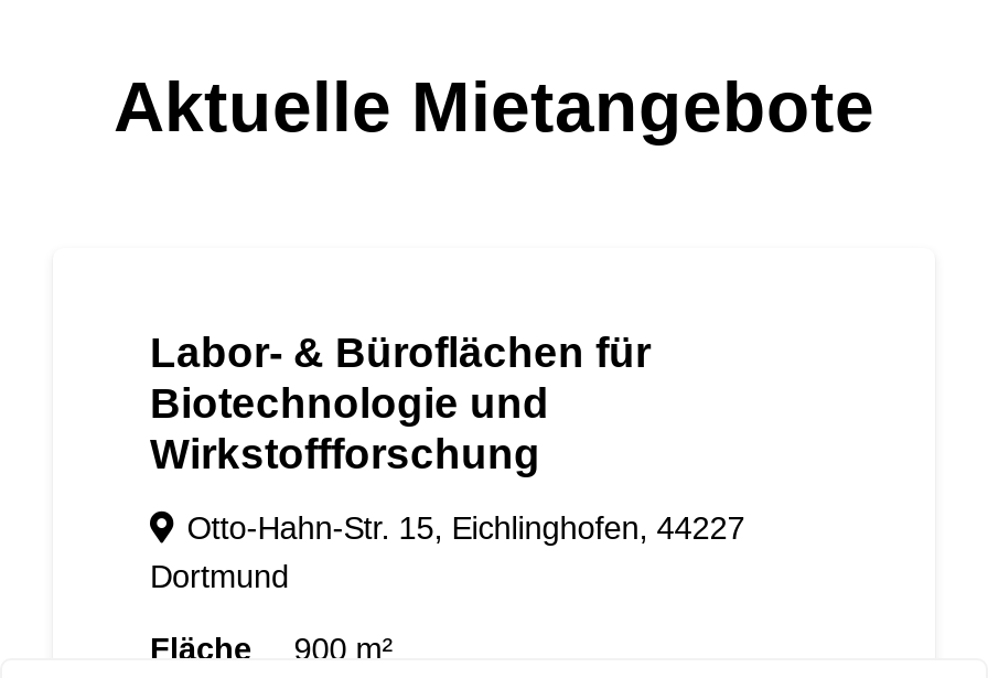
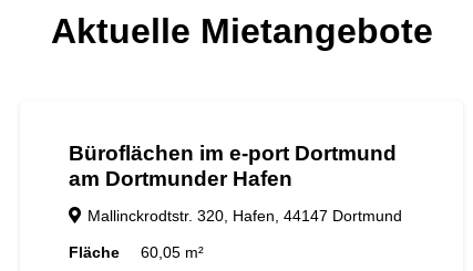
[150,329,651,476] Labor- & Büroflächen für | Biotechnologie und | Wirkstoffforschung -> [69,142,397,190] Büroflächen im e-port Dortmund | am Dortmunder Hafen
[150,510,745,594] Otto-Hahn-Str. 15, Eichlinghofen, 44227 | Dortmund -> [87,207,402,225] Mallinckrodtstr. 320, Hafen, 44147 Dortmund
[150,632,393,667] Fläche 900 m² -> [69,244,204,262] Fläche 60,05 m²

